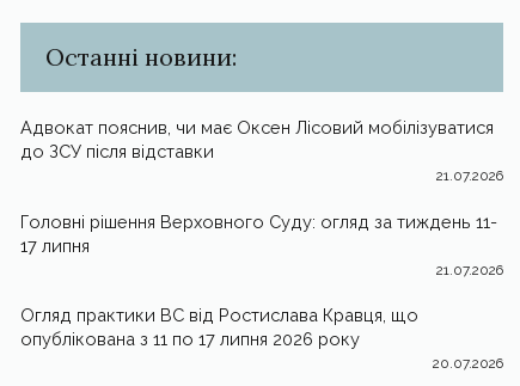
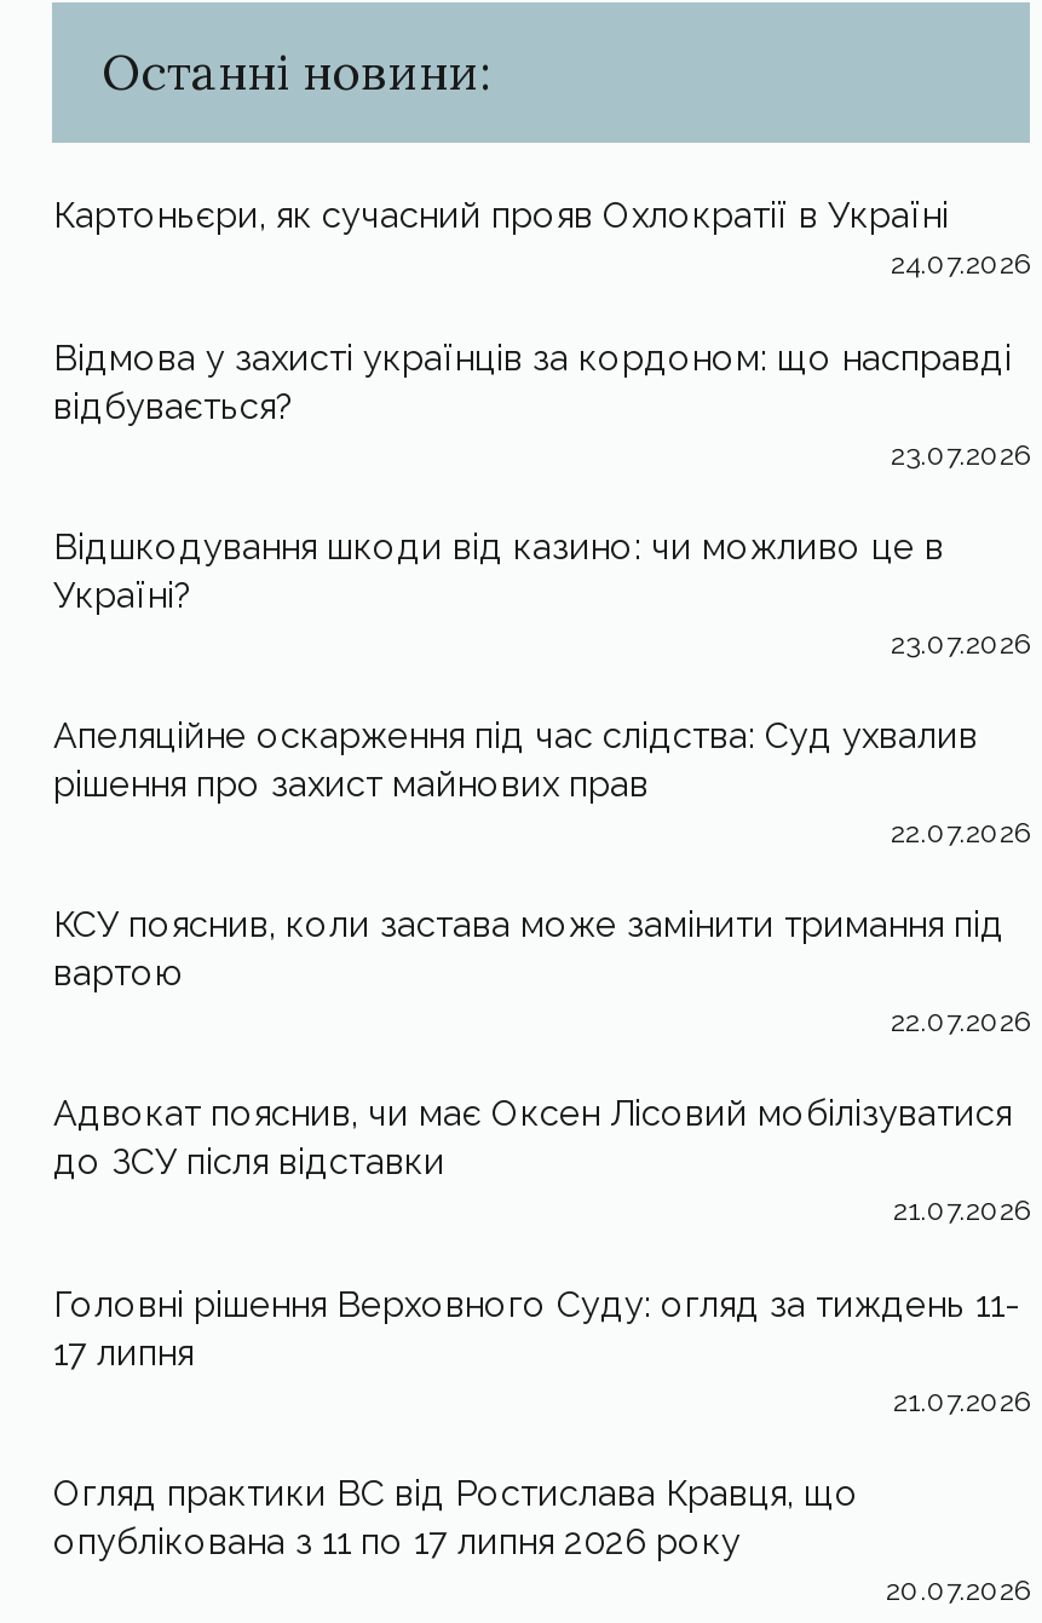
none -> [53,194,1029,1039] Картоньєри, як сучасний прояв Охлократії в Україні | 24.07.2026 | Відмова у захисті українців за кордоном: що насправді | відбувається? | 23.07.2026 | Відшкодування шкоди від казино: чи можливо це в | Україні? | 23.07.2026 | Апеляційне оскарження під час слідства: Суд ухвалив | рішення про захист майнових прав | 22.07.2026 | КСУ пояснив, коли застава може замінити тримання під | вартою | 22.07.2026

